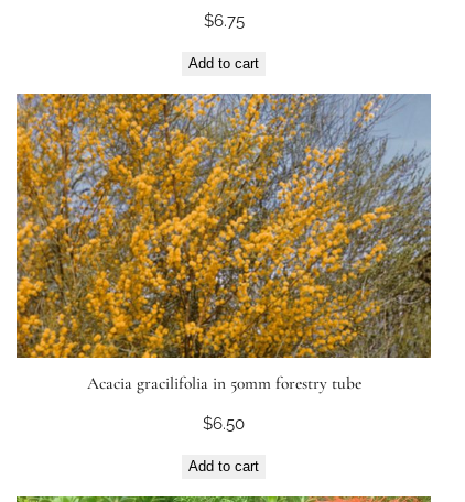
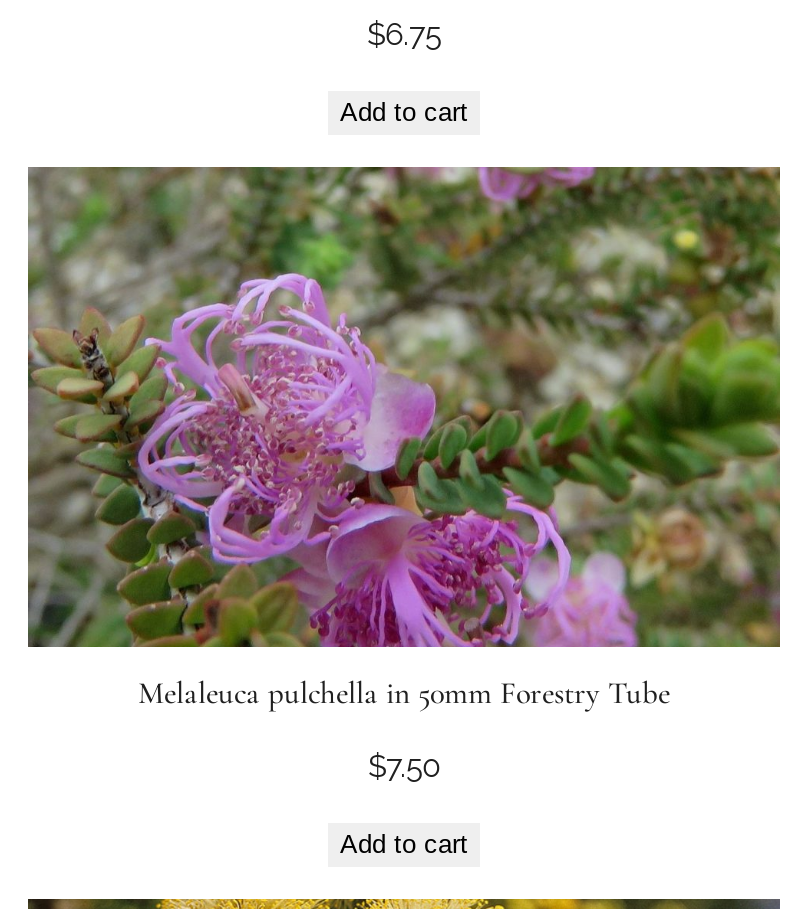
[15,92,432,394] [image] | Acacia gracilifolia in 50mm forestry tube -> [26,165,782,712] [image] | Melaleuca pulchella in 50mm Forestry Tube
[203,413,245,434] $6.50 -> [368,747,440,785] $7.50

